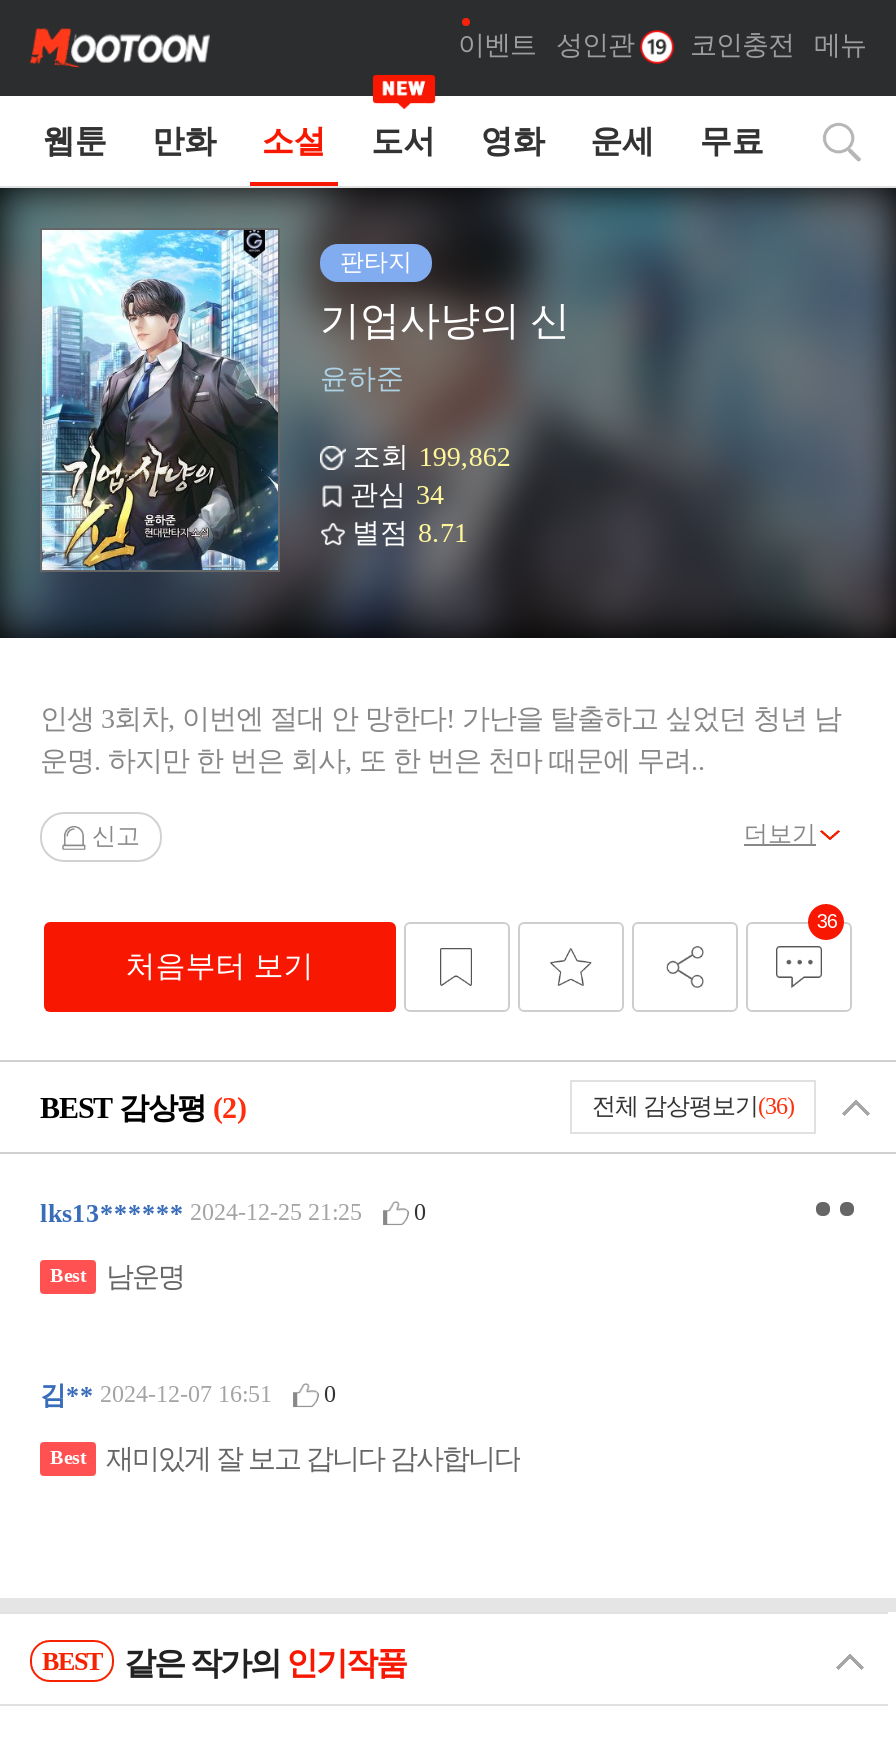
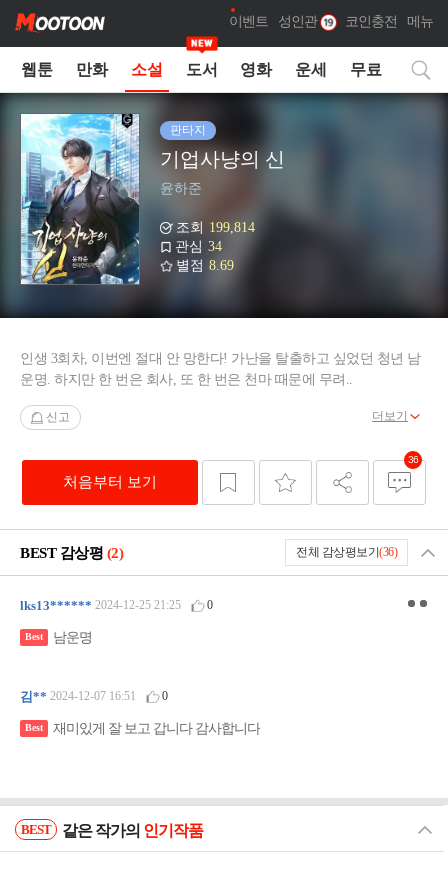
[353,442,511,472] 조회 199,862 -> [176,220,255,235] 조회 199,814
[352,518,468,548] 별점 8.71 -> [176,258,234,273] 별점 8.69

